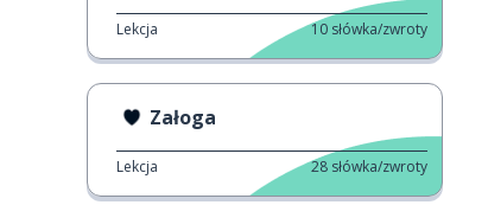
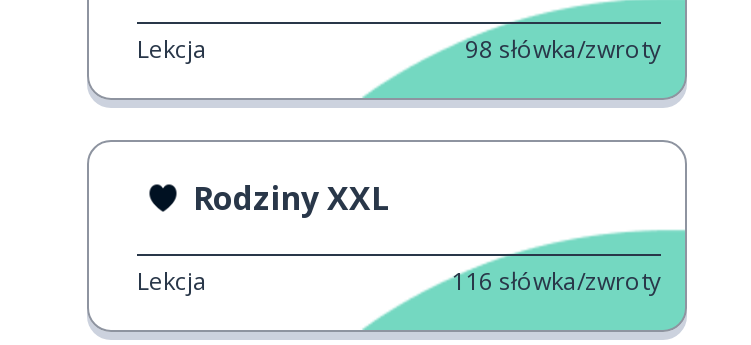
[311,19,427,39] 10 słówka/zwroty -> [465,32,661,66] 98 słówka/zwroty
[150,104,216,130] Załoga -> [193,176,389,220] Rodziny XXL
[311,156,427,176] 28 słówka/zwroty -> [451,264,661,298] 116 słówka/zwroty

